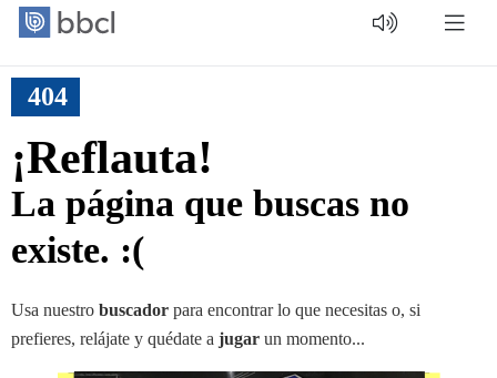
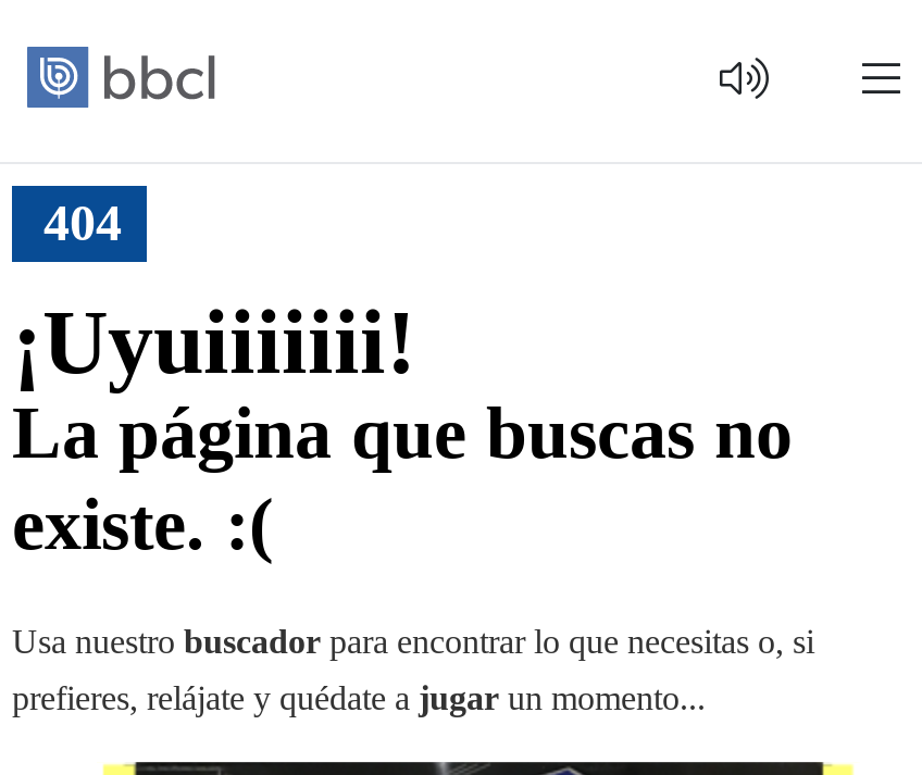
[11,132,213,183] ¡Reflauta! -> [12,292,416,392] ¡Uyuiiiiiii!

